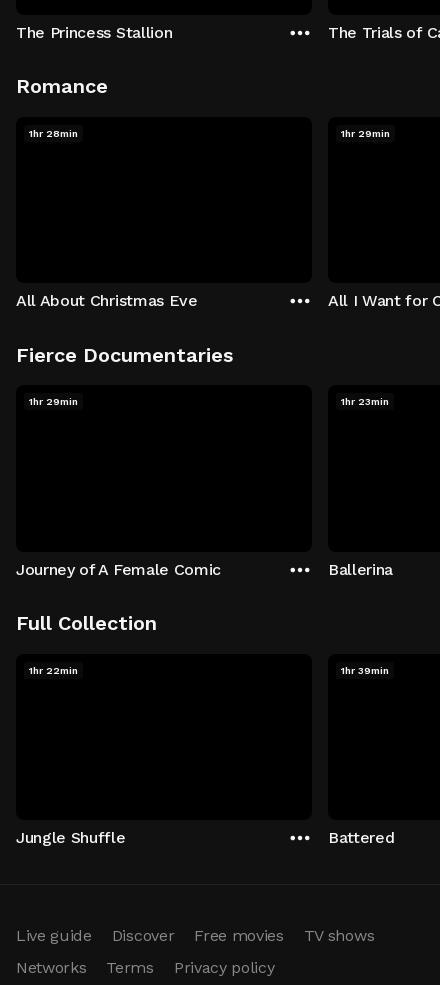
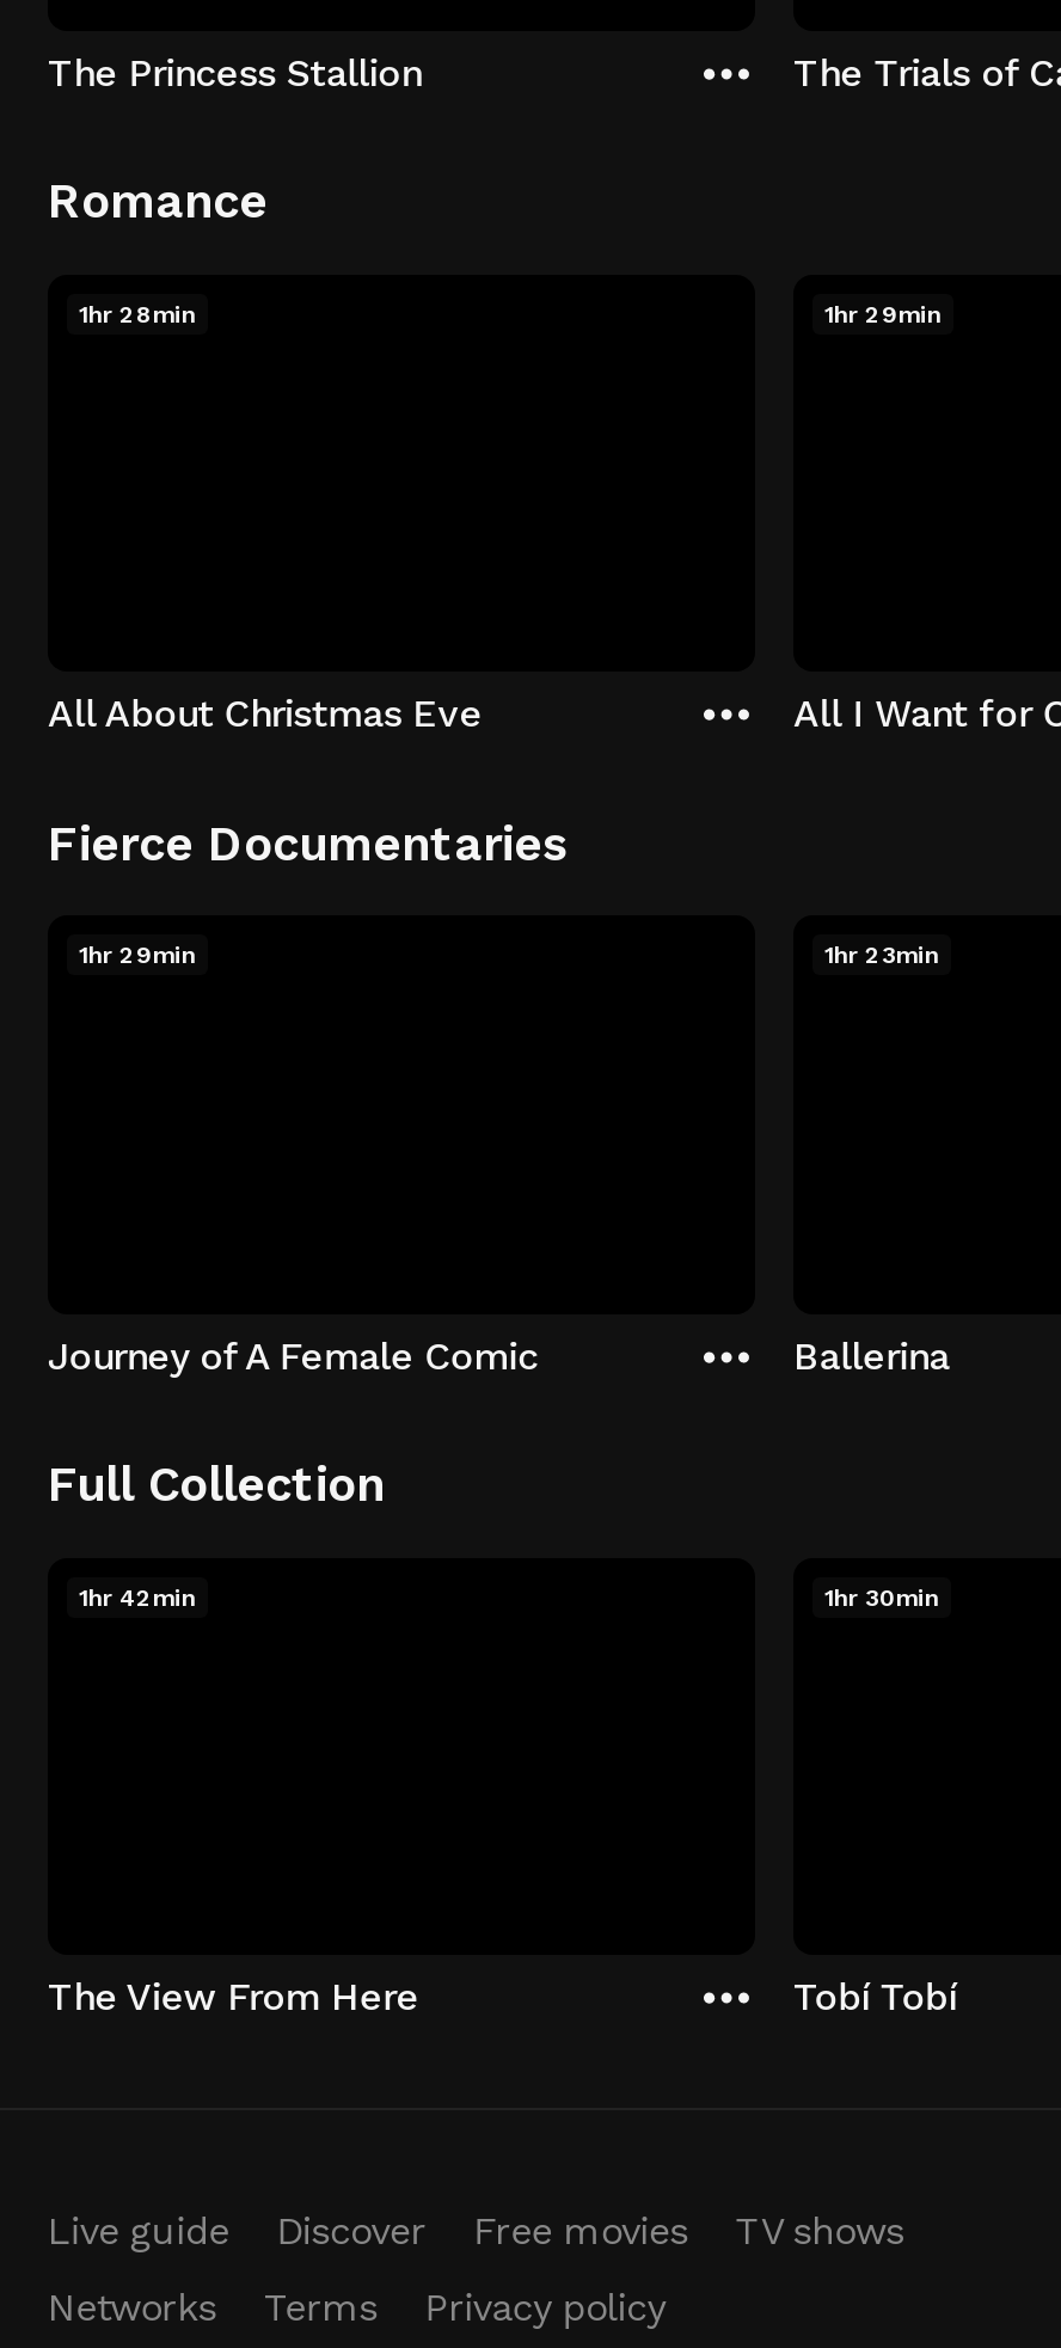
[29,664,78,675] 1hr 22min -> [79,1583,196,1610] 1hr 42min
[341,664,389,675] 1hr 39min -> [824,1583,939,1610] 1hr 30min
[16,828,125,847] Jungle Shuffle -> [48,1974,419,2019] The View From Here
[328,828,394,847] Battered -> [793,1974,956,2019] Tobí Tobí

